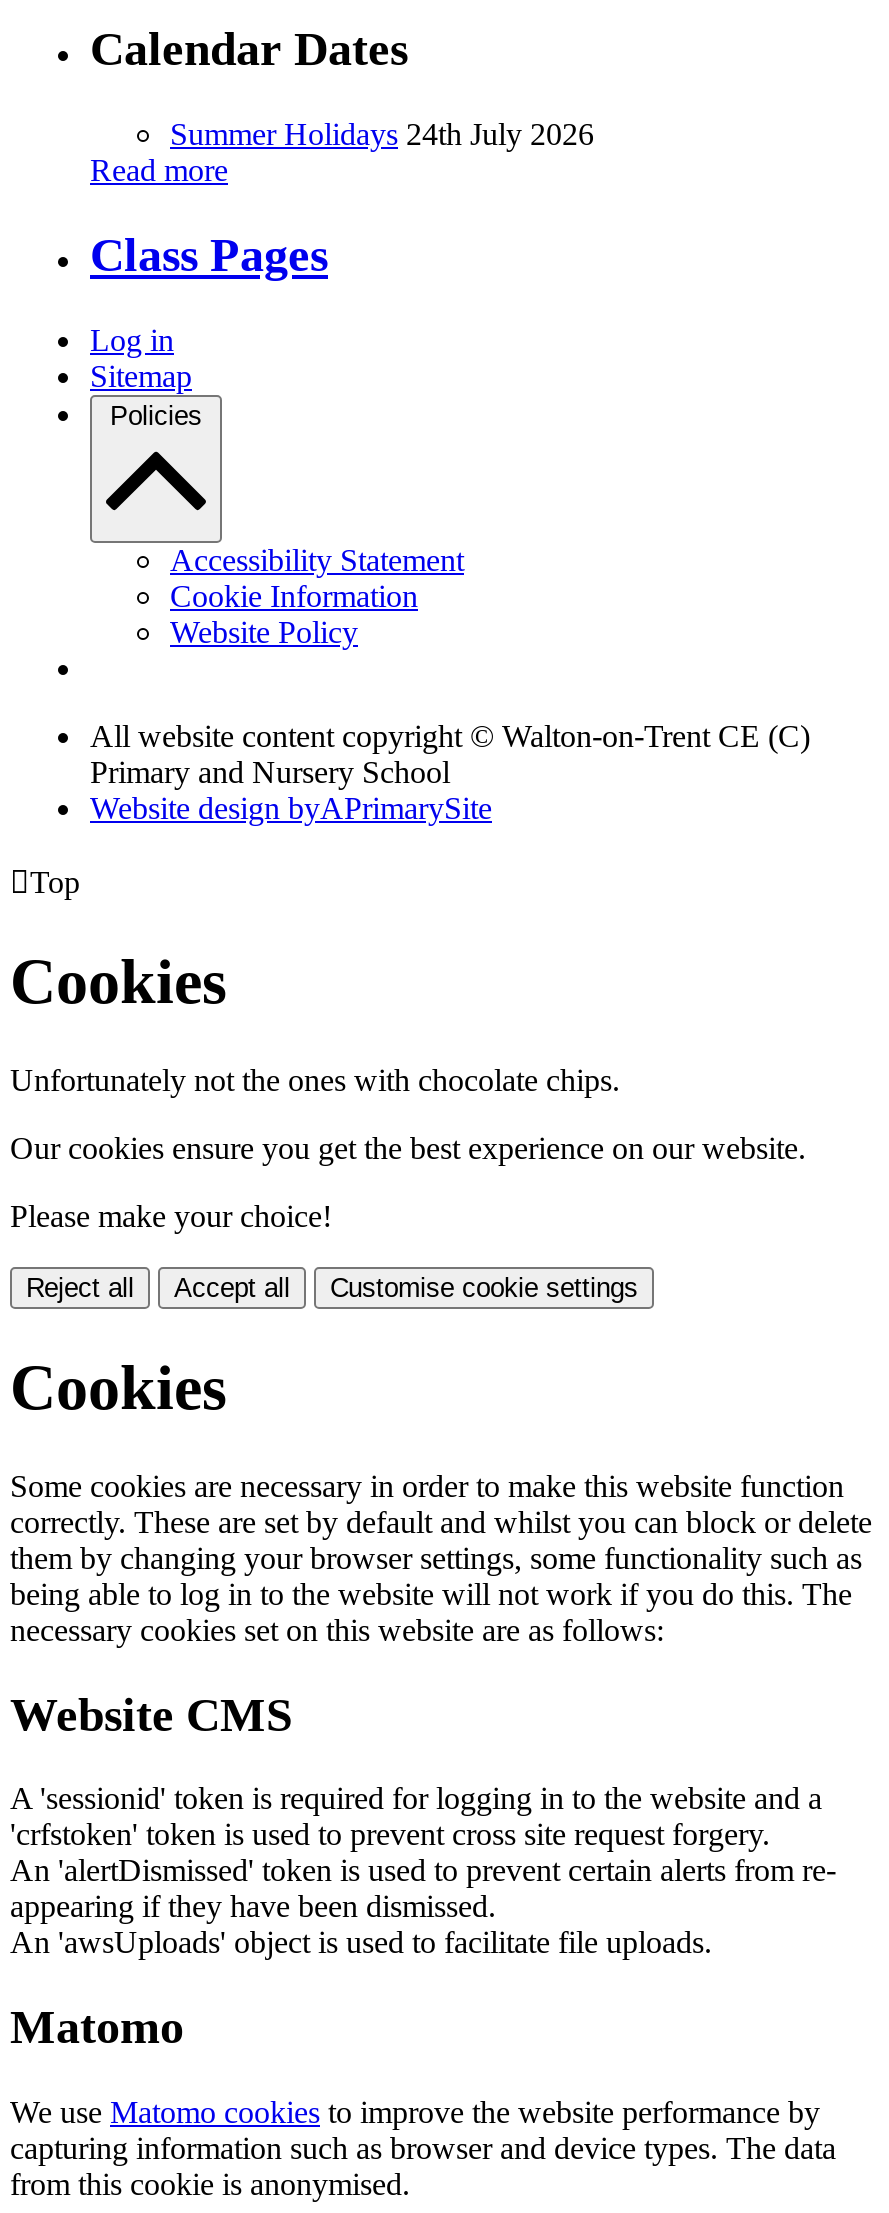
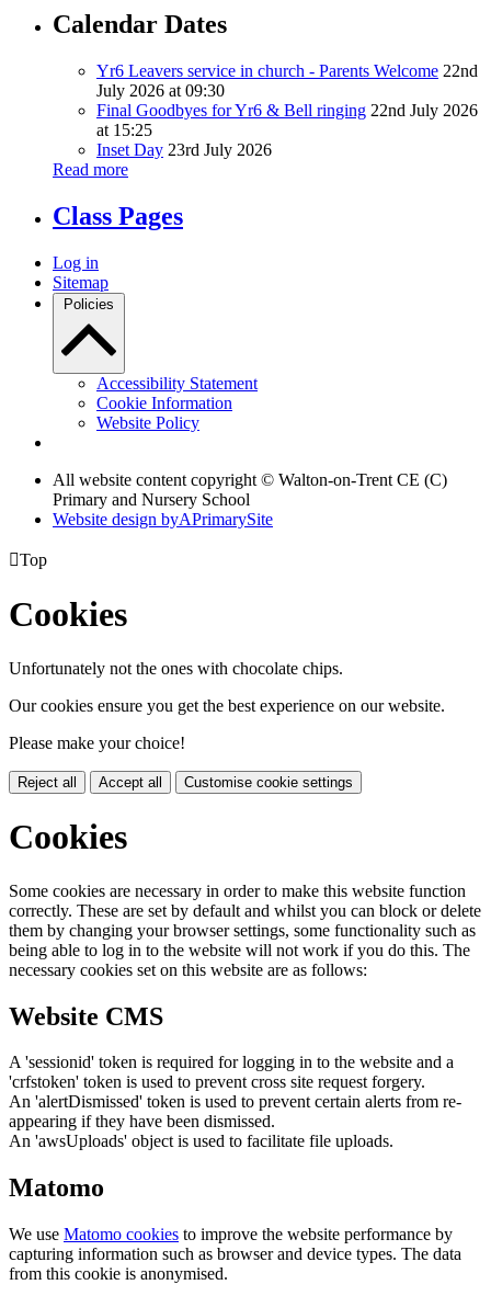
[170,117,594,151] Summer Holidays 24th July 2026 -> [96,61,478,159] Yr6 Leavers service in church - Parents Welcome 22nd | July 2026 at 09:30 | Final Goodbyes for Yr6 & Bell ringing 22nd July 2026 | at 15:25 | Inset Day 23rd July 2026

